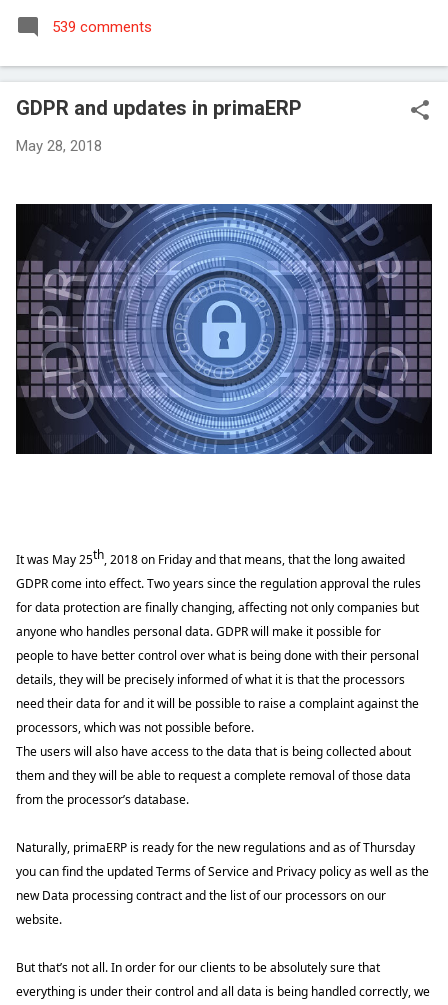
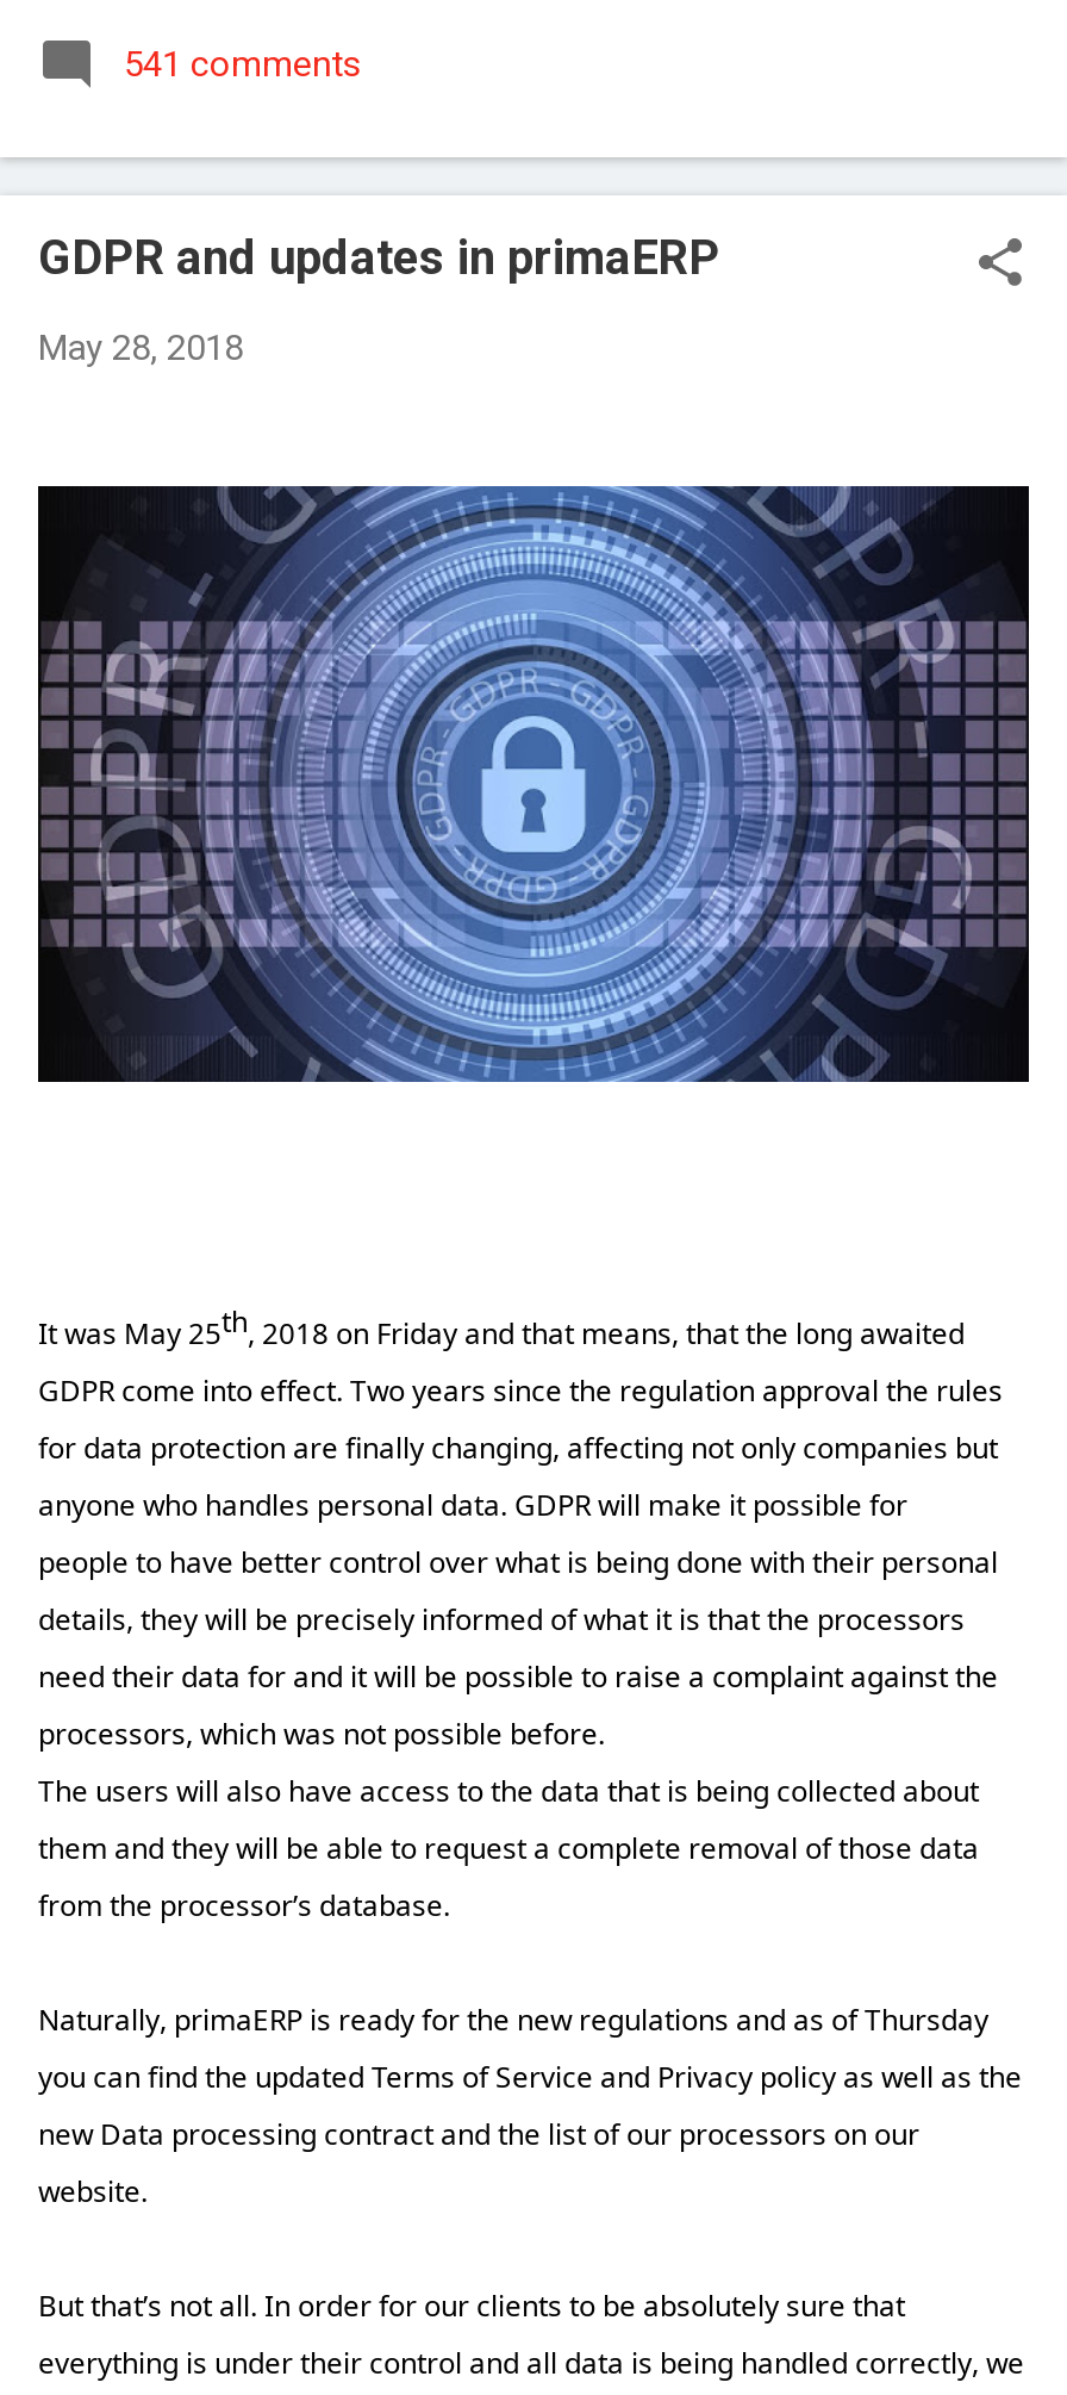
[52,18,152,36] 539 comments -> [124,43,362,86] 541 comments

